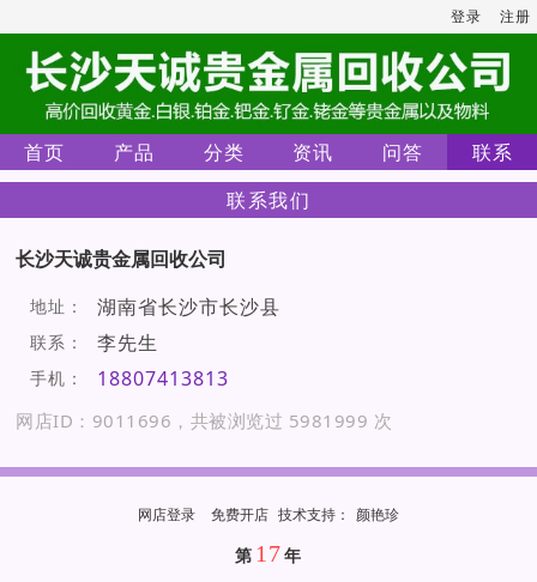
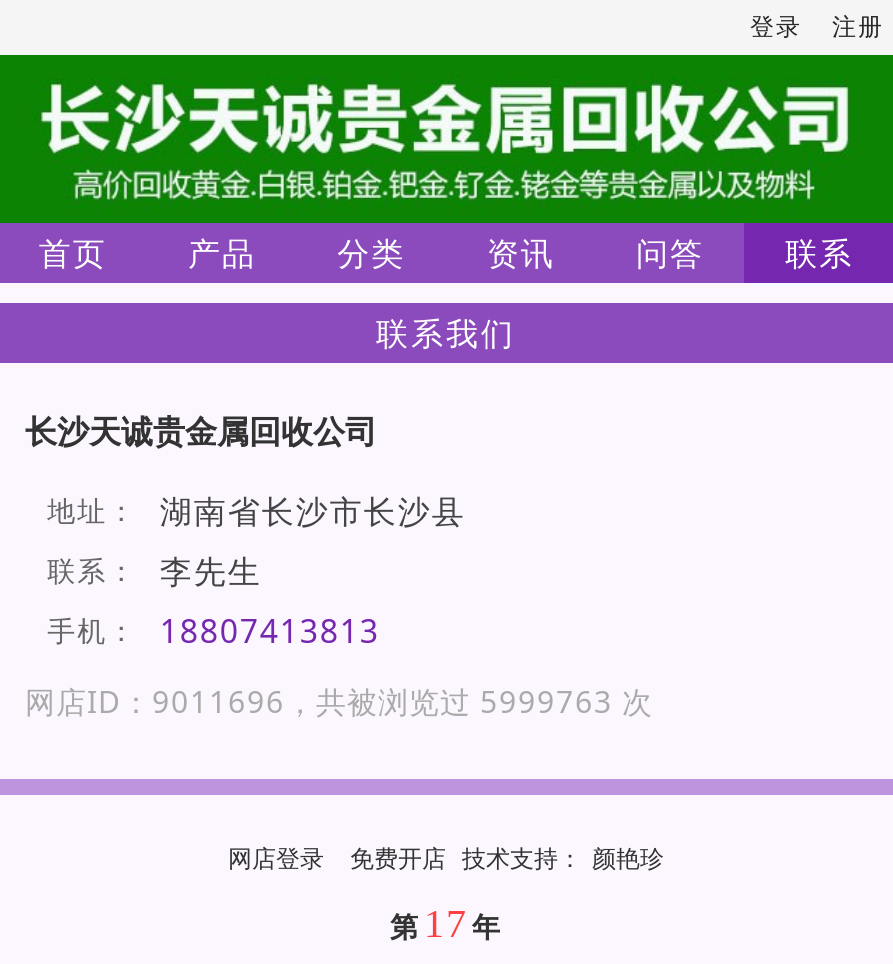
[16,408,392,432] 网店ID：9011696，共被浏览过 5981999 次 -> [25,681,653,721] 网店ID：9011696，共被浏览过 5999763 次

